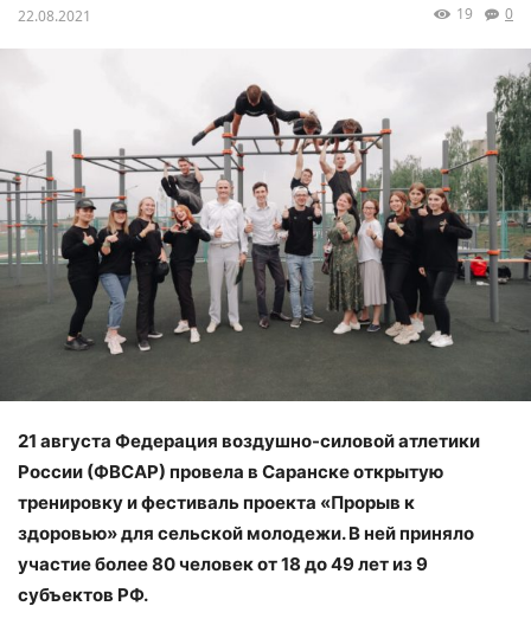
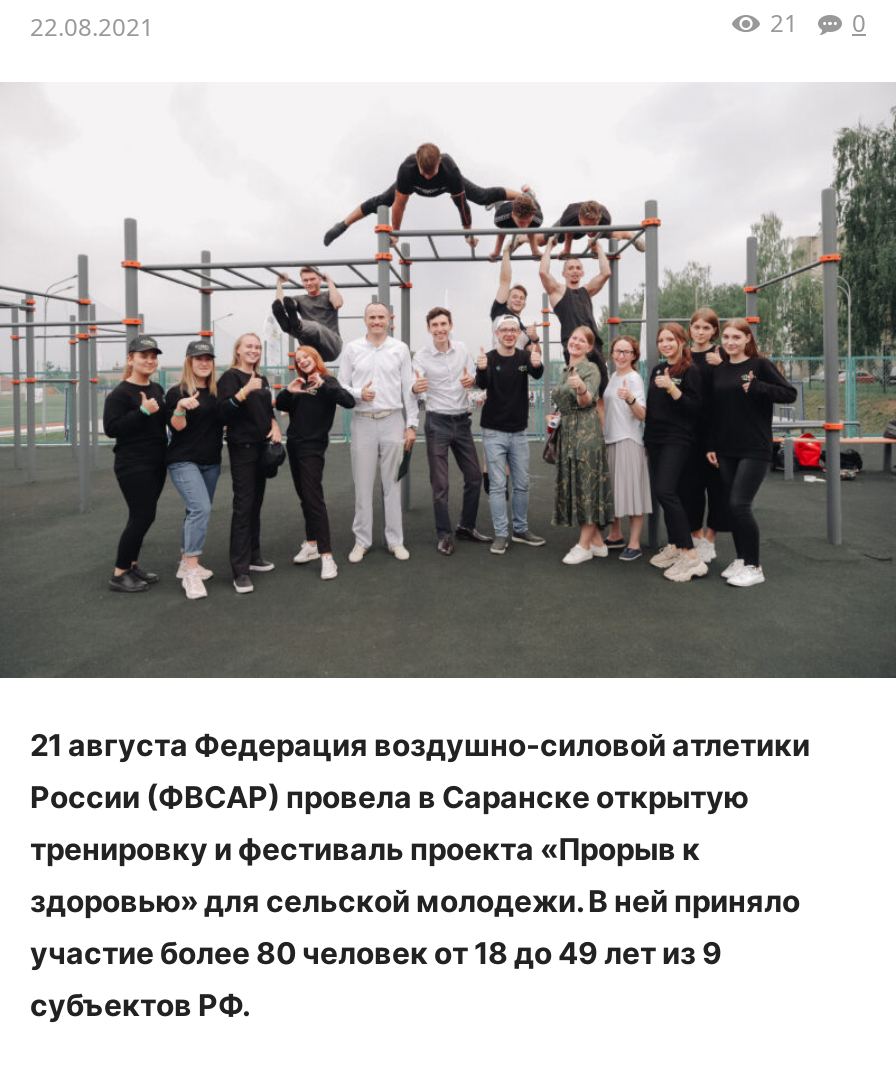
[456,4,513,24] 19 0 -> [770,6,866,40] 21 0

